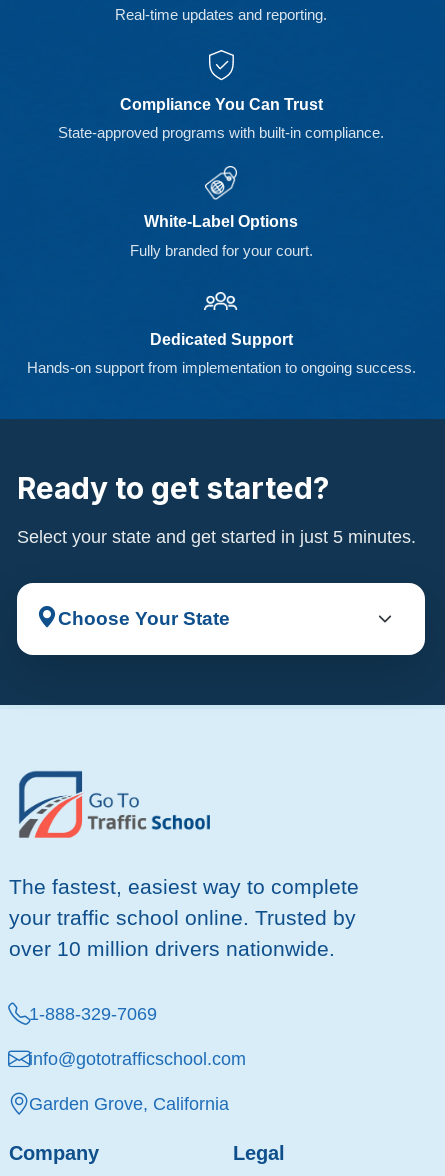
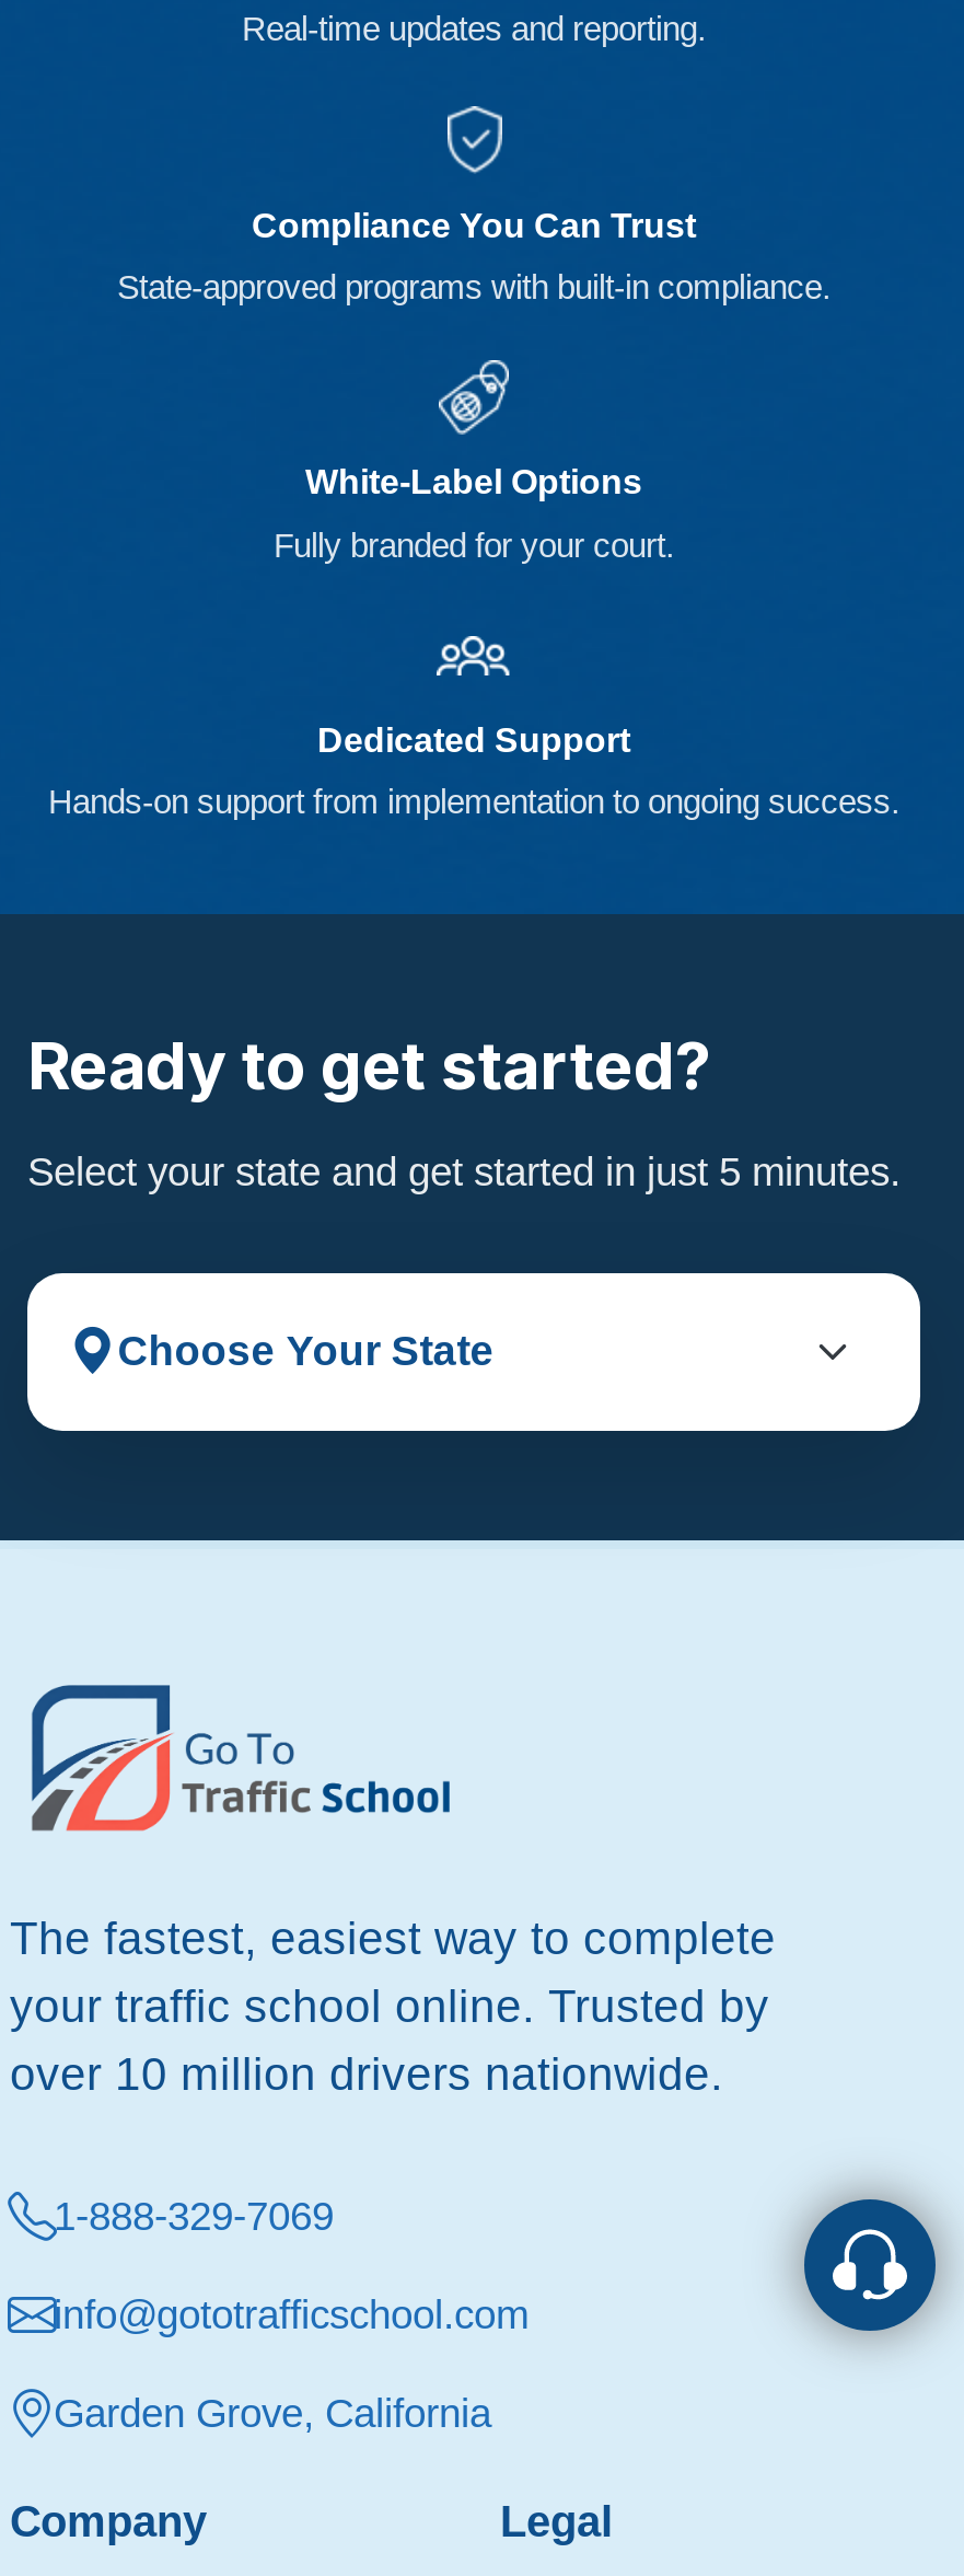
none -> [791,2186,949,2344] [image]

